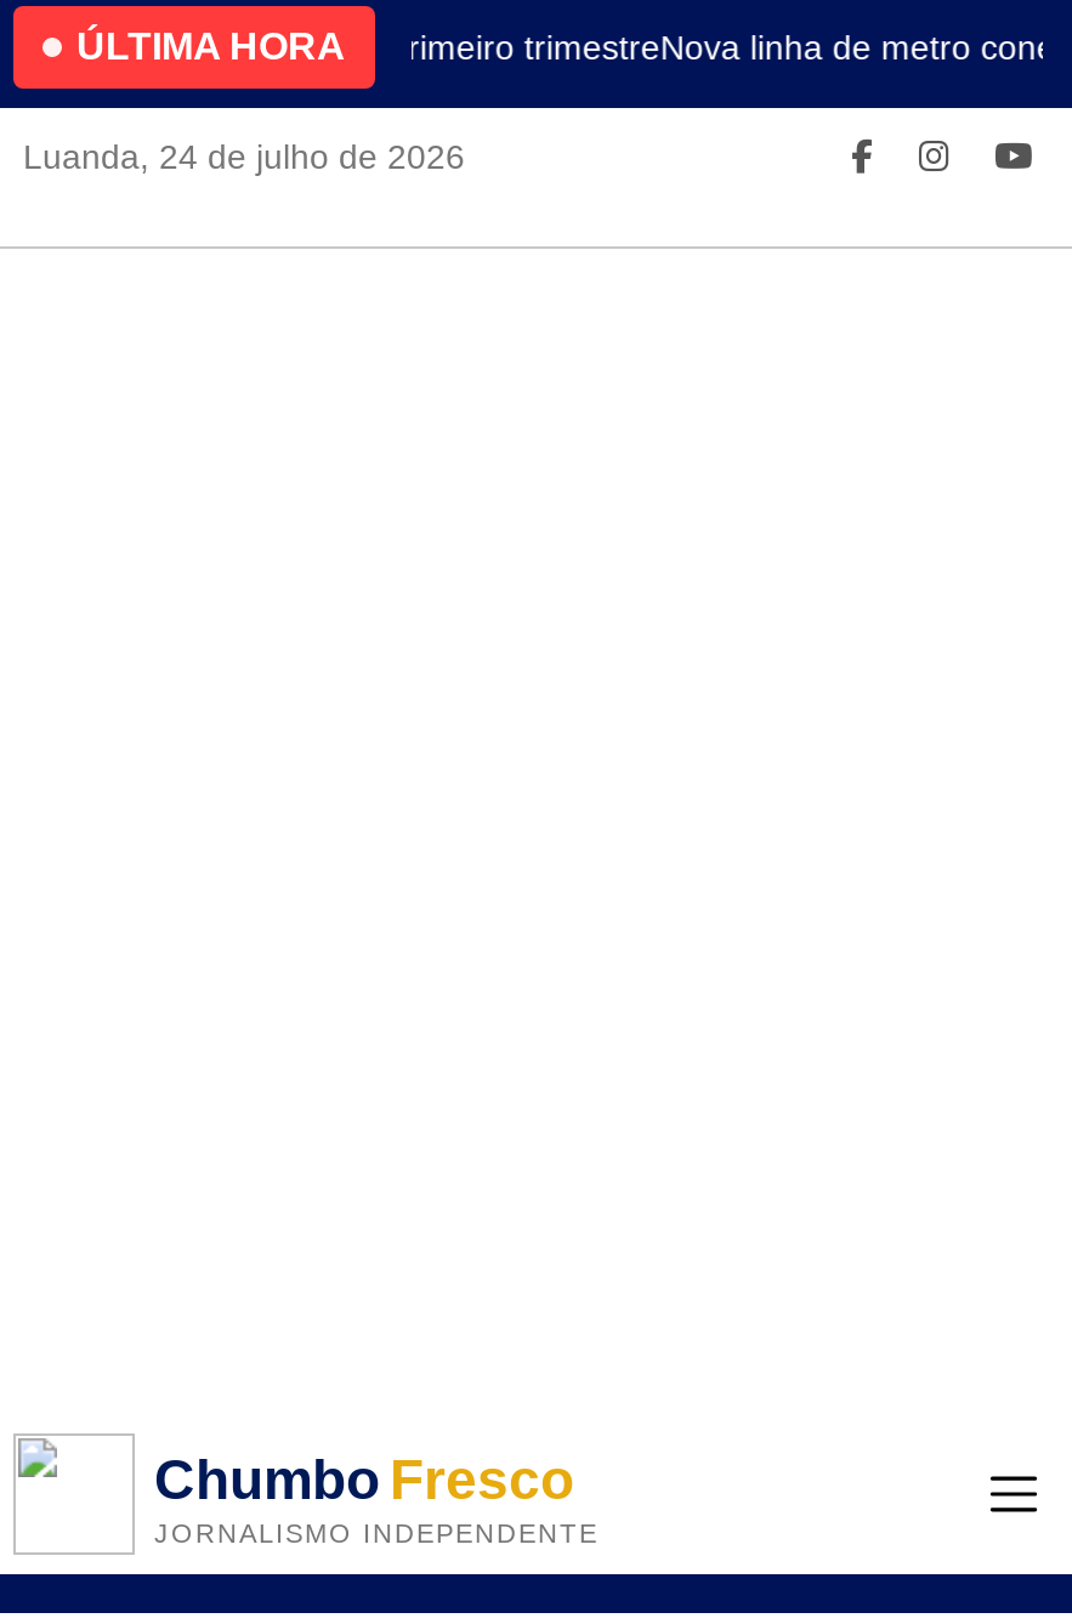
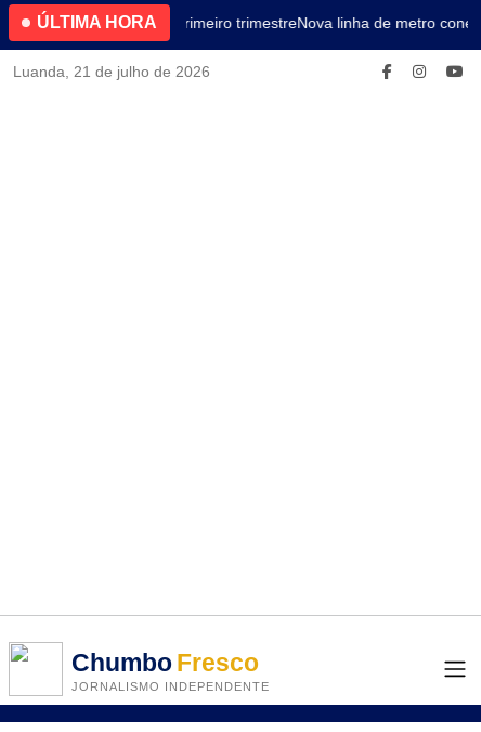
[23,137,465,176] Luanda, 24 de julho de 2026 -> [13,63,210,80] Luanda, 21 de julho de 2026

